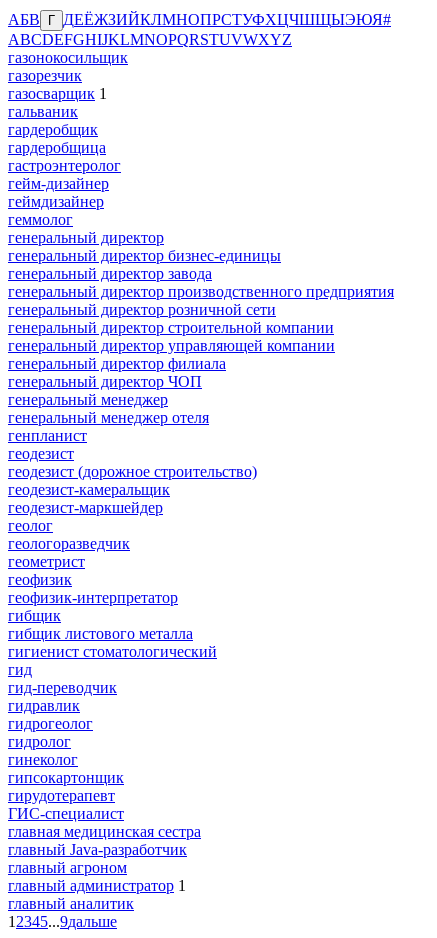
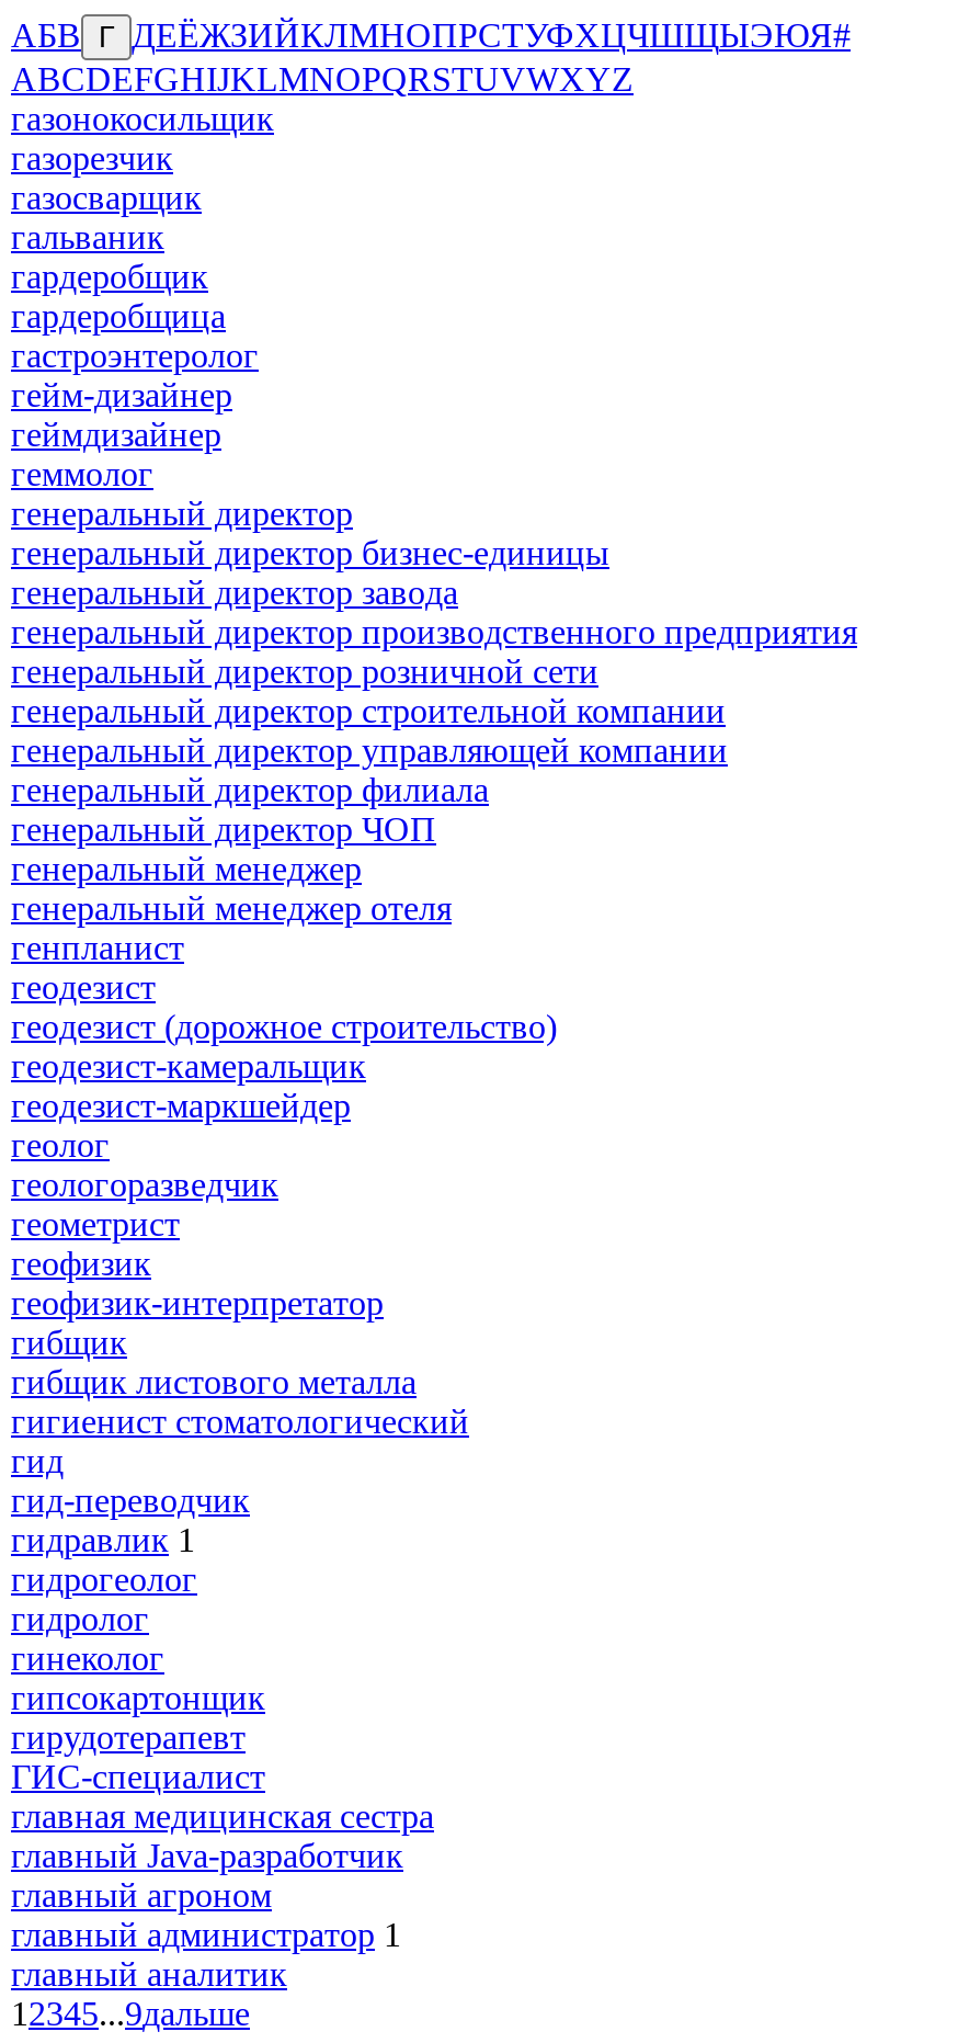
[8,85,107,102] газосварщик 1 -> [11,179,202,216] газосварщик
[8,697,80,714] гидравлик -> [11,1521,195,1558] гидравлик 1

